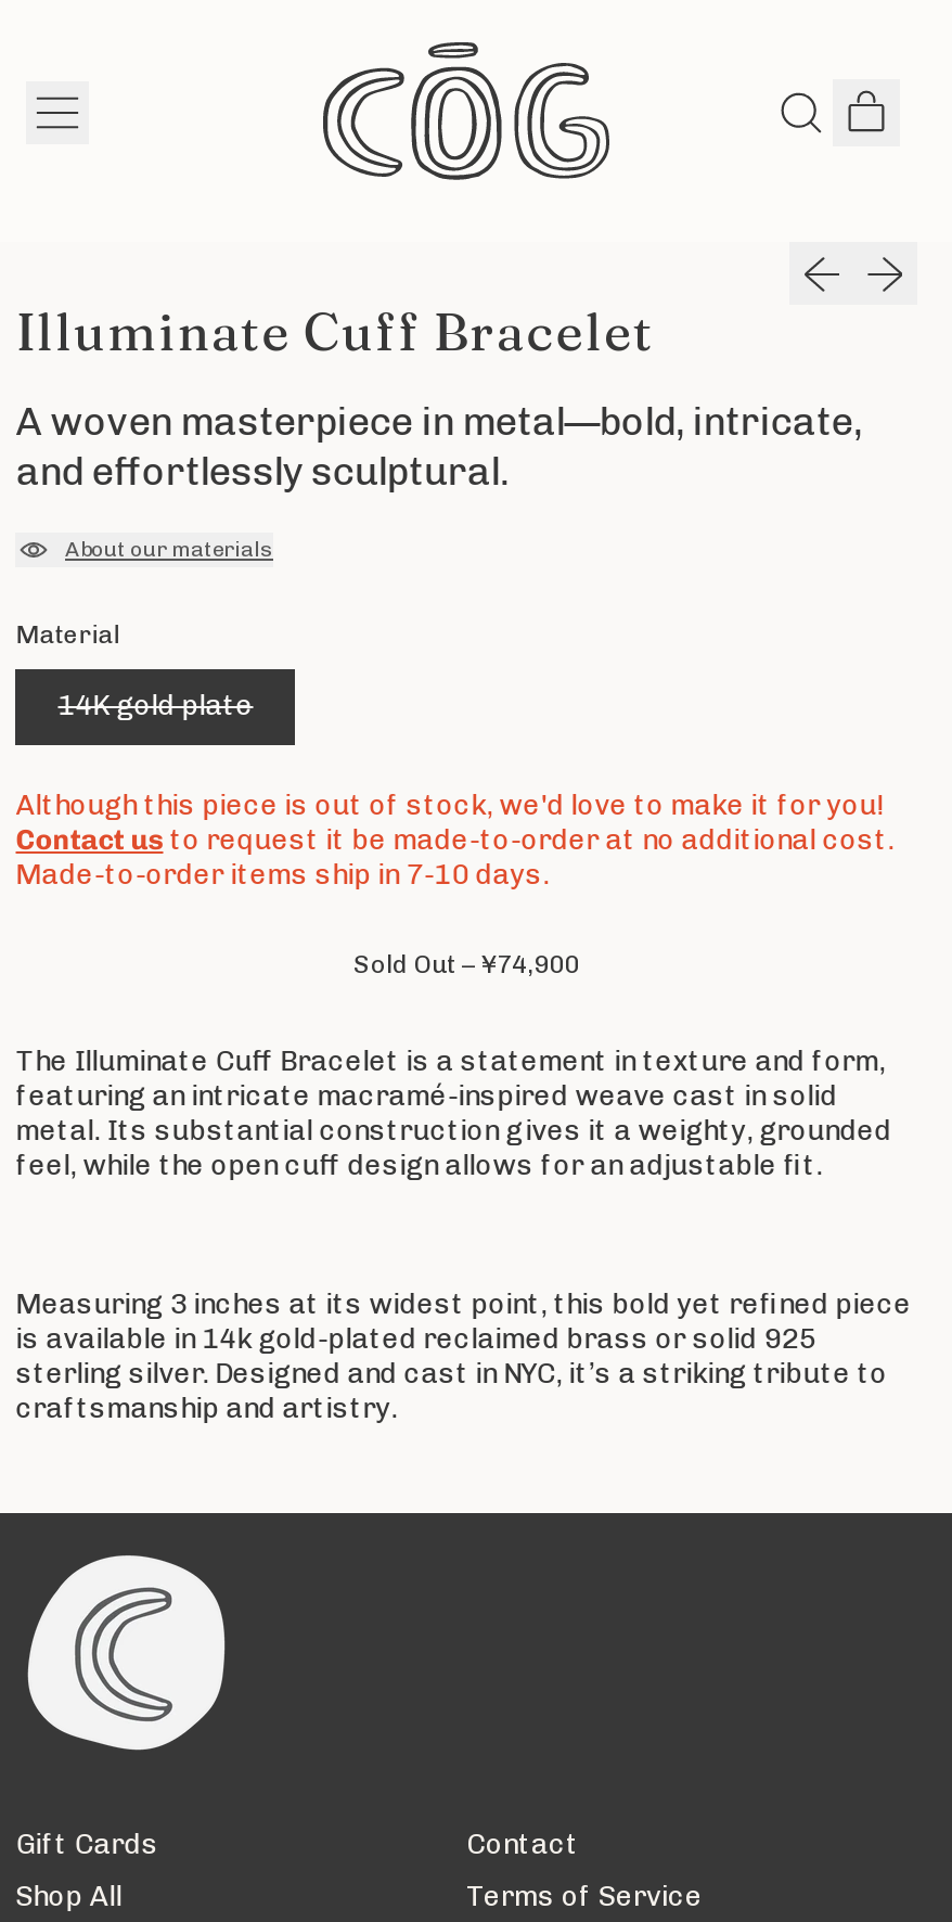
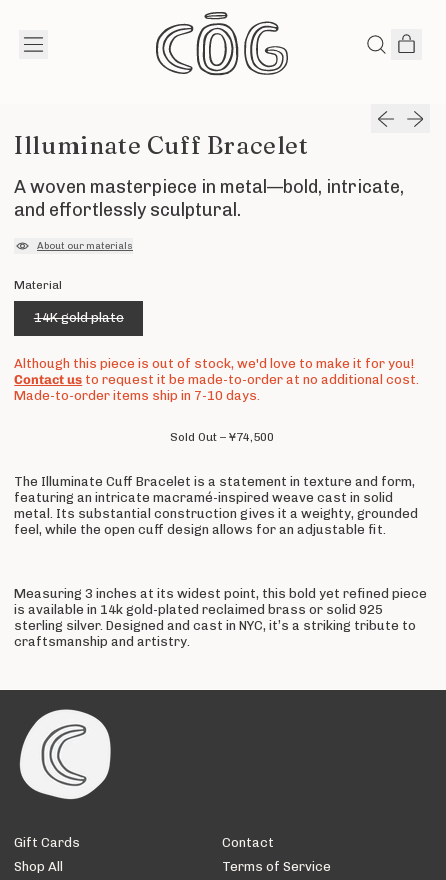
[353,948,579,979] Sold Out – ¥74,900 -> [170,430,274,444] Sold Out – ¥74,500

